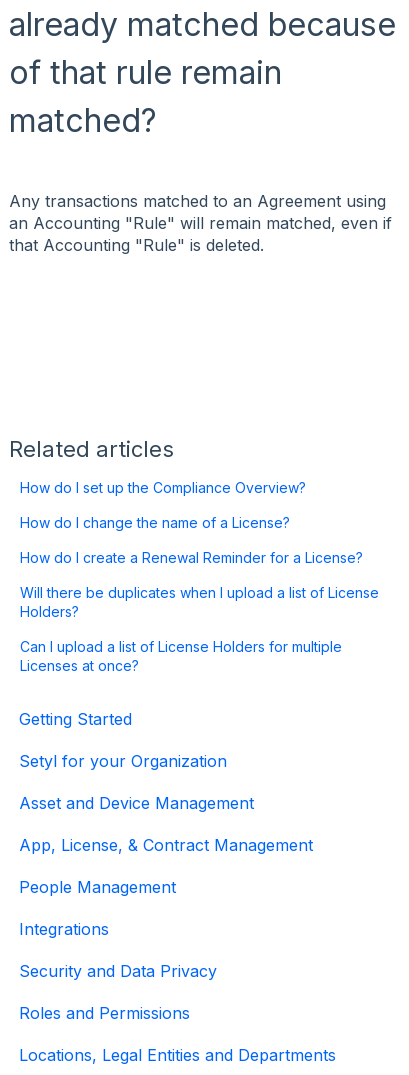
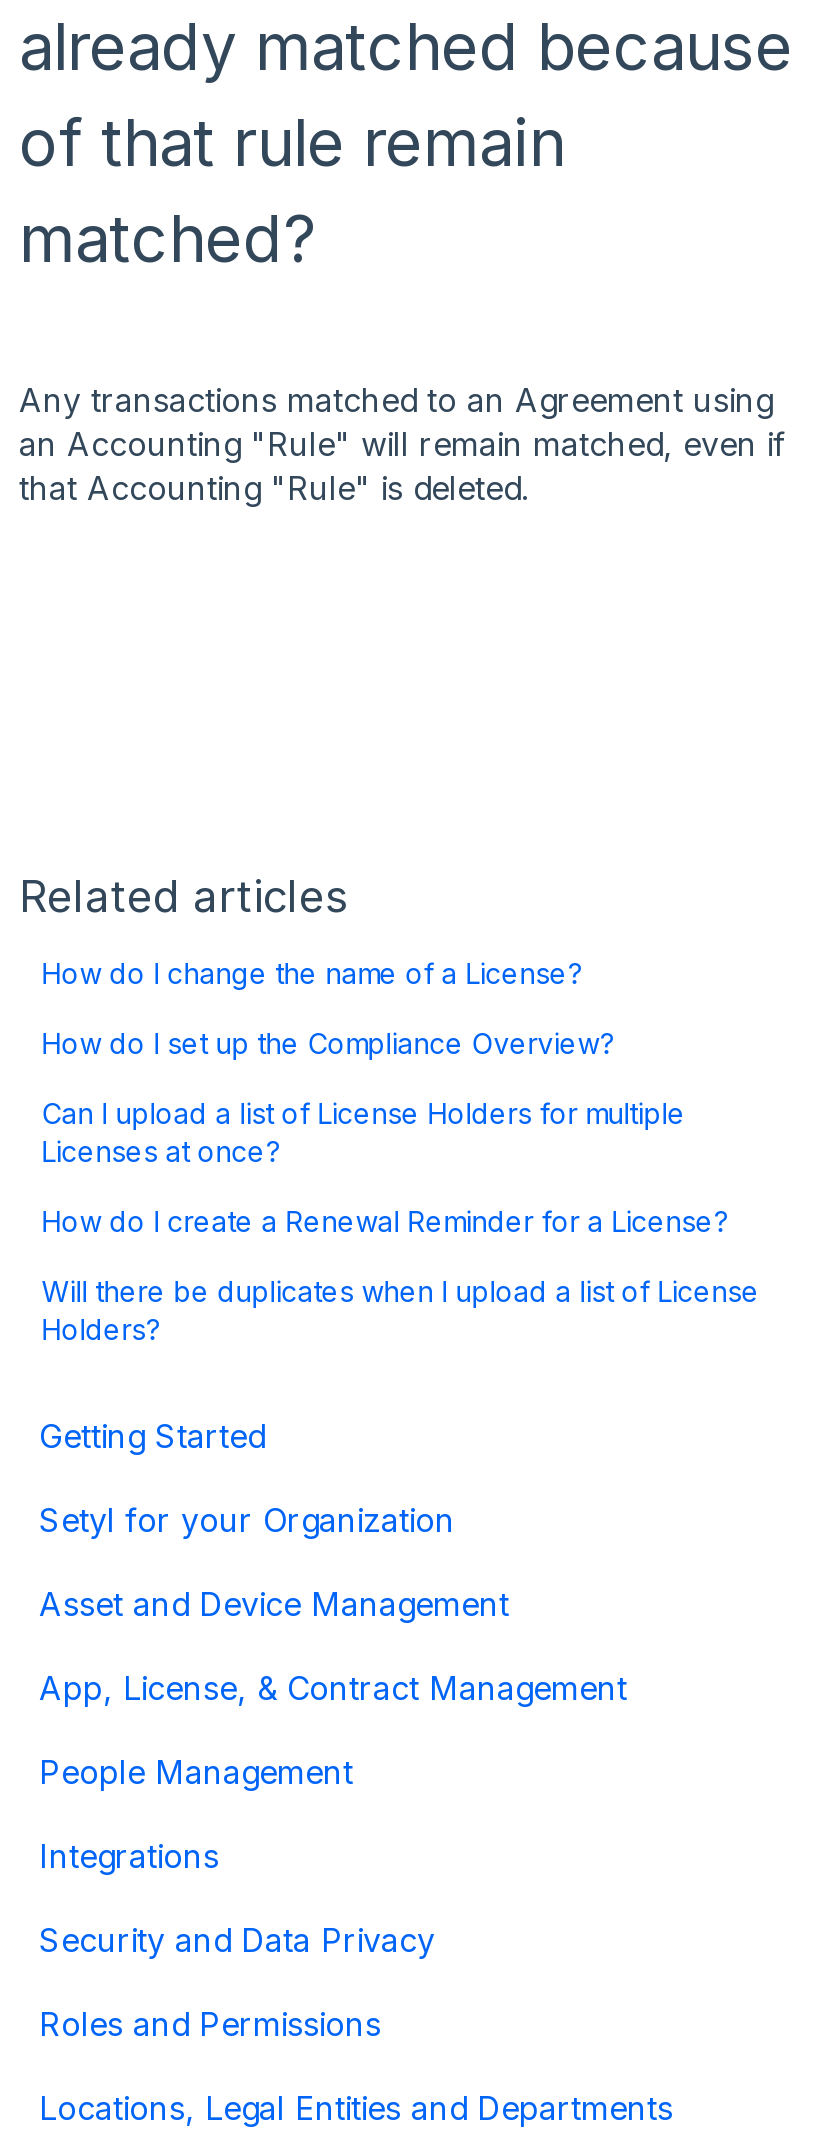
moved [20,479,306,496] -> [41,1026,613,1060]: How do I set up the Compliance Overview?
moved [20,514,290,531] -> [41,956,581,990]: How do I change the name of a License?
moved [20,549,379,620] -> [41,1204,759,1346]: How do I create a Renewal Reminder for a License? | Will there be duplicates when I upload a list of License | Holders?
moved [20,638,342,674] -> [41,1096,685,1168]: Can I upload a list of License Holders for multiple | Licenses at once?

